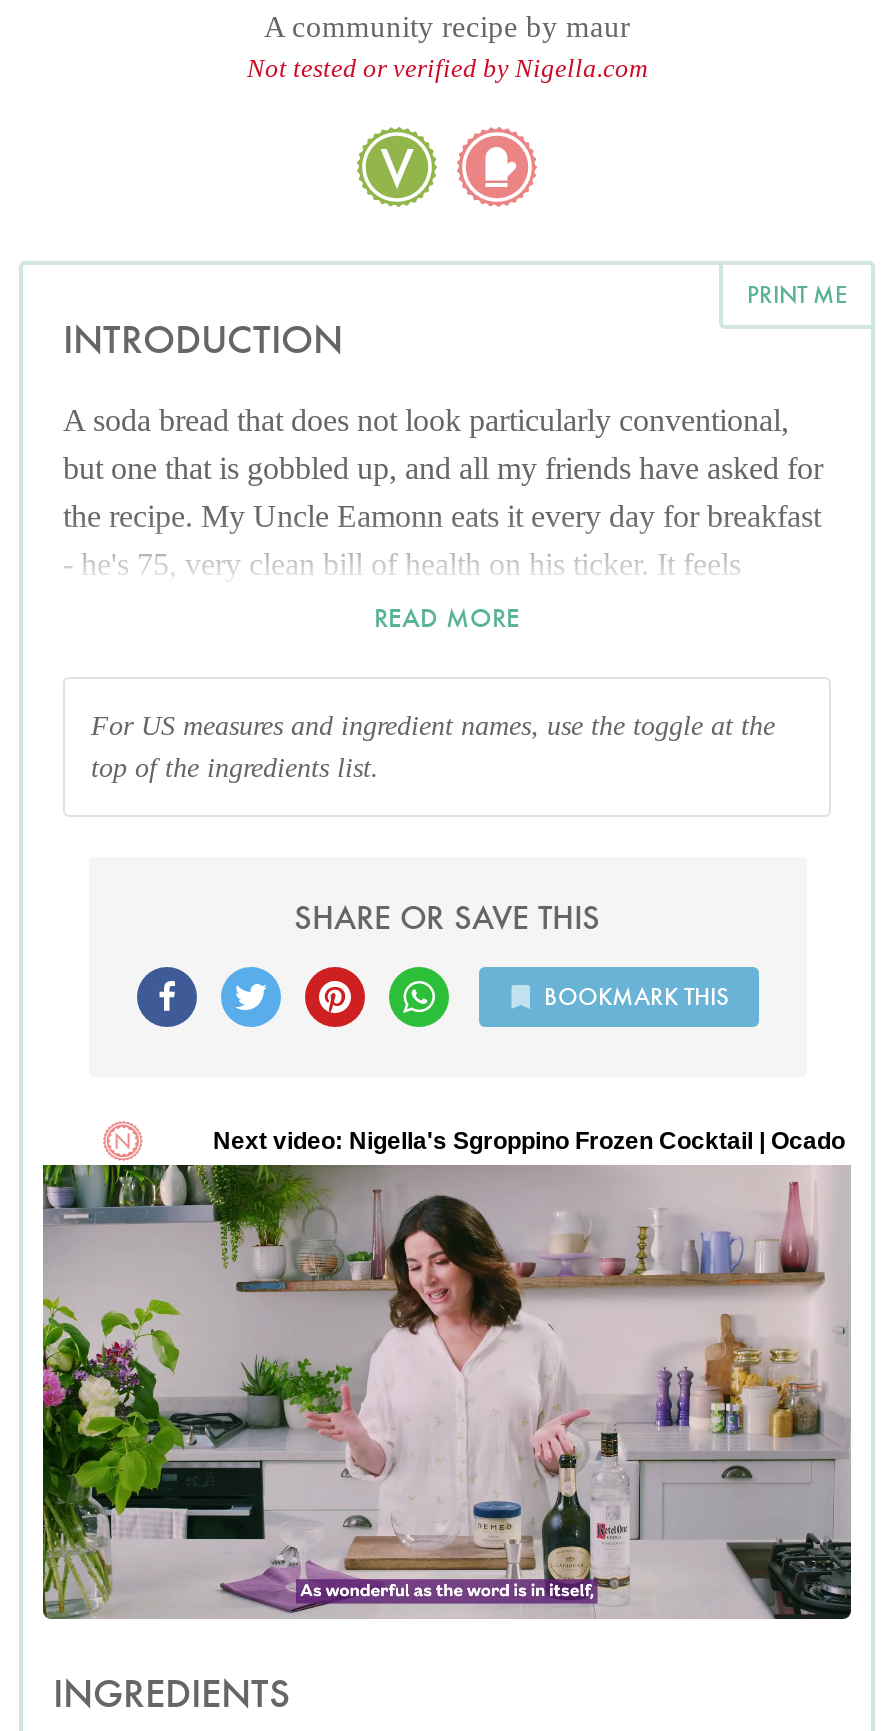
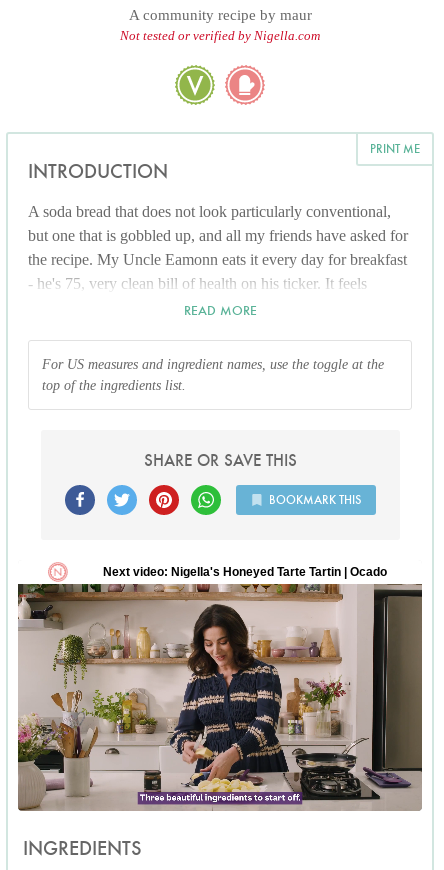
[41,1130,851,1620] [image] -> [17,566,422,811] [image]

